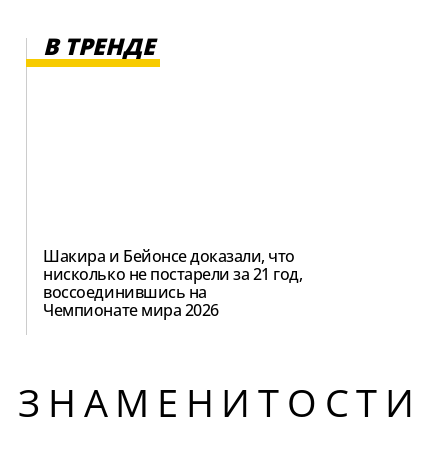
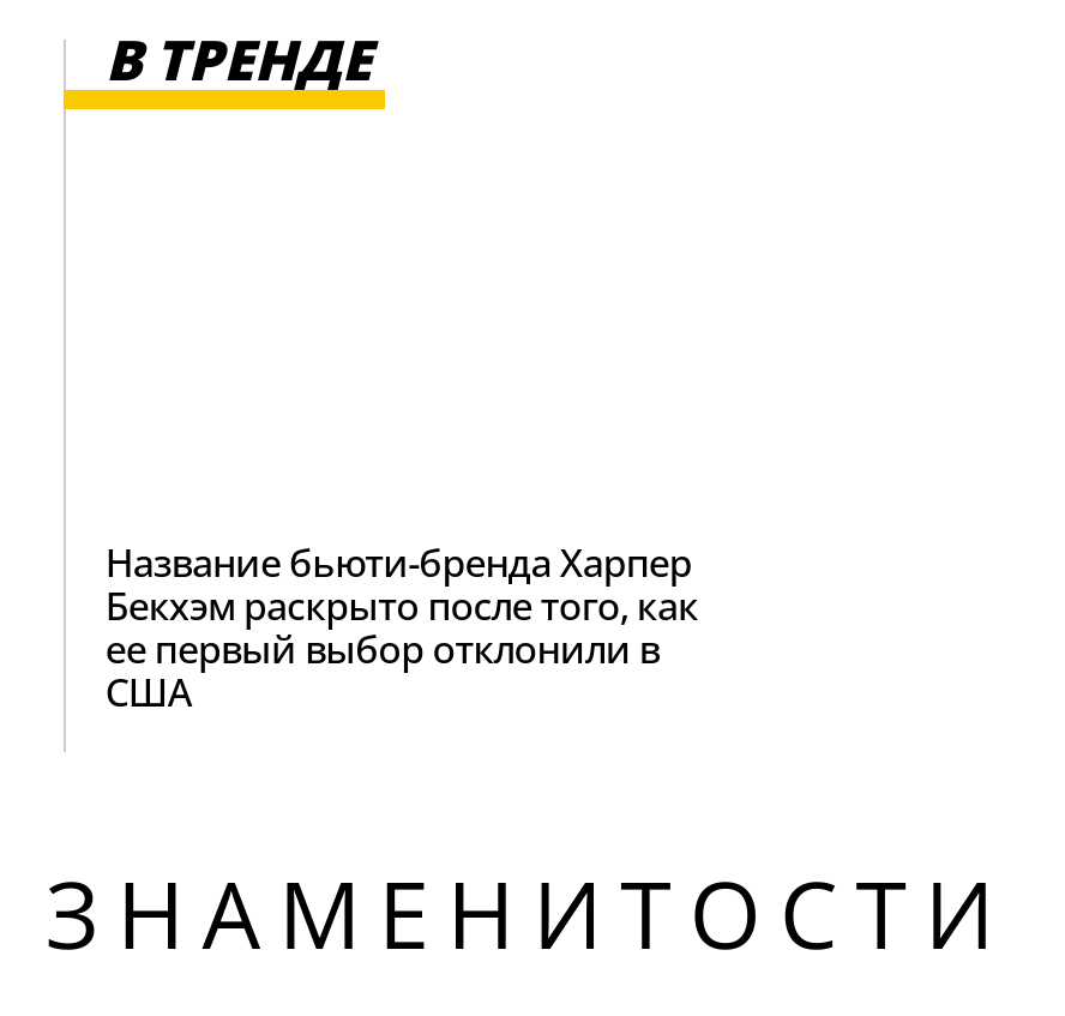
[43,245,302,321] Шакира и Бейонсе доказали, что | нисколько не постарели за 21 год, | воссоединившись на | Чемпионате мира 2026 -> [105,537,698,719] Название бьюти-бренда Харпер | Бекхэм раскрыто после того, как | ее первый выбор отклонили в | США

